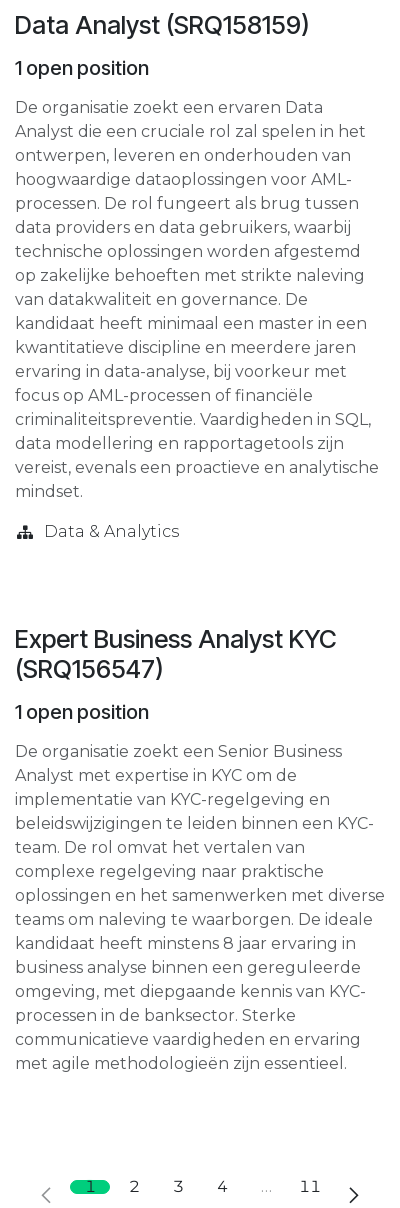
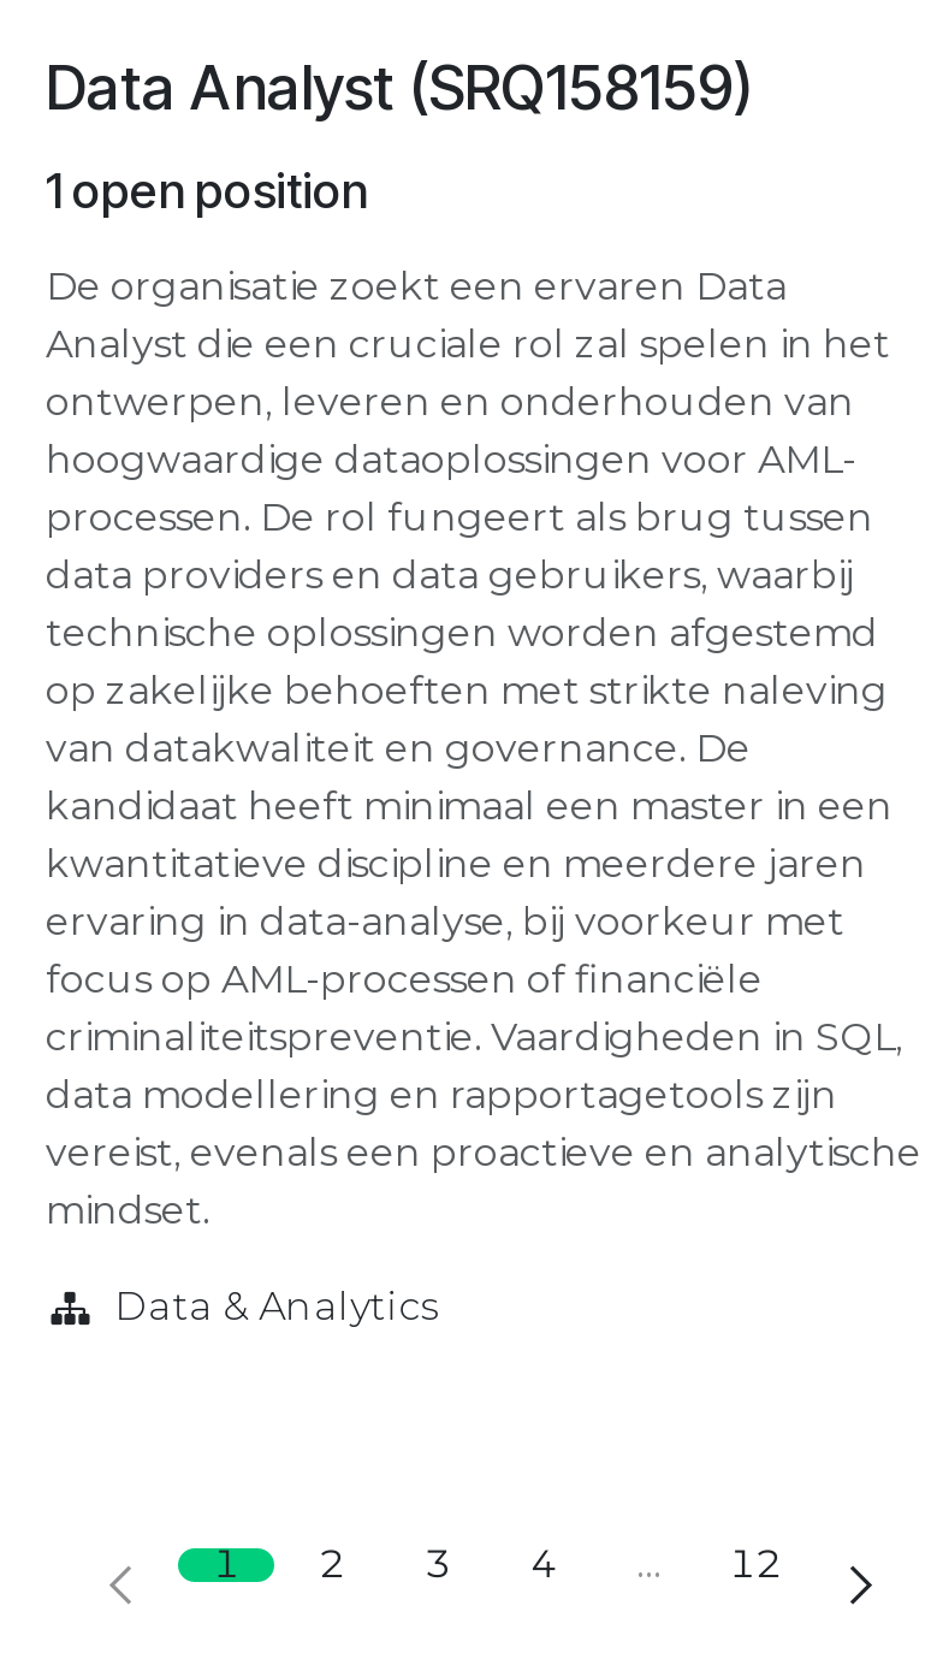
[15,624,385,1073] Expert Business Analyst KYC | (SRQ156547) | 1 open position | De organisatie zoekt een Senior Business | Analyst met expertise in KYC om de | implementatie van KYC-regelgeving en | beleidswijzigingen te leiden binnen een KYC- | team. De rol omvat het vertalen van | complexe regelgeving naar praktische | oplossingen en het samenwerken met diverse | teams om naleving te waarborgen. De ideale | kandidaat heeft minstens 8 jaar ervaring in | business analyse binnen een gereguleerde | omgeving, met diepgaande kennis van KYC- | processen in de banksector. Sterke | communicatieve vaardigheden en ervaring | met agile methodologieën zijn essentieel. -> none
[299,1177,321,1196] 11 -> [729,1541,782,1586] 12

